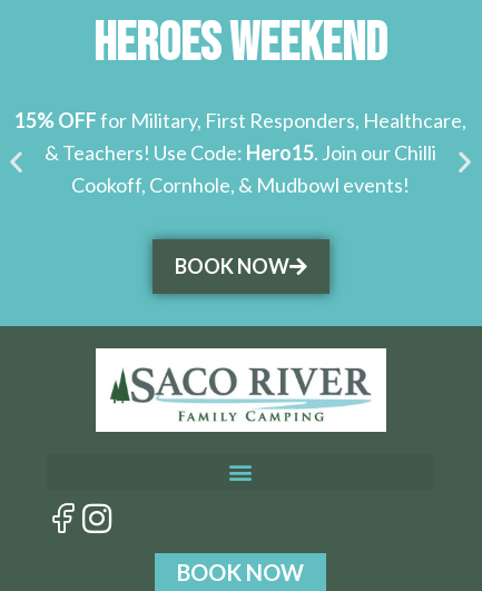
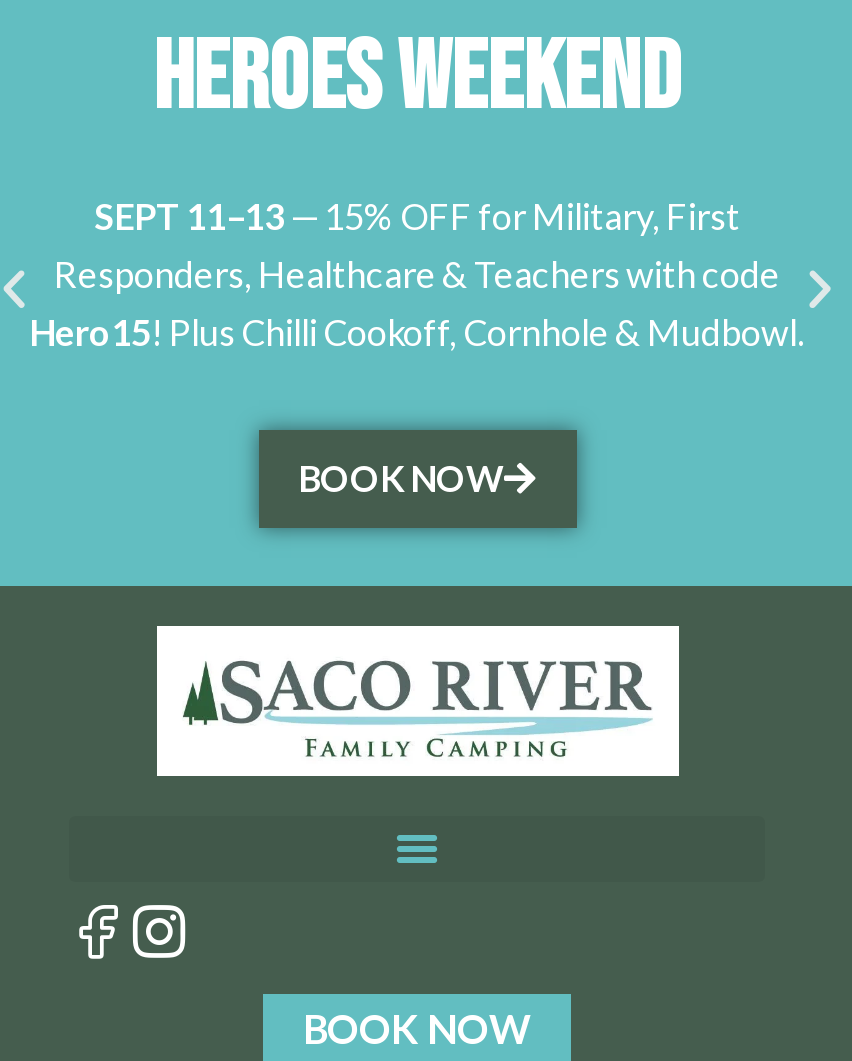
[14,108,466,197] 15% OFF for Military, First Responders, Healthcare, | & Teachers! Use Code: Hero15. Join our Chilli | Cookoff, Cornhole, & Mudbowl events! -> [29,193,805,353] SEPT 11–13 — 15% OFF for Military, First | Responders, Healthcare & Teachers with code | Hero15! Plus Chilli Cookoff, Cornhole & Mudbowl.

